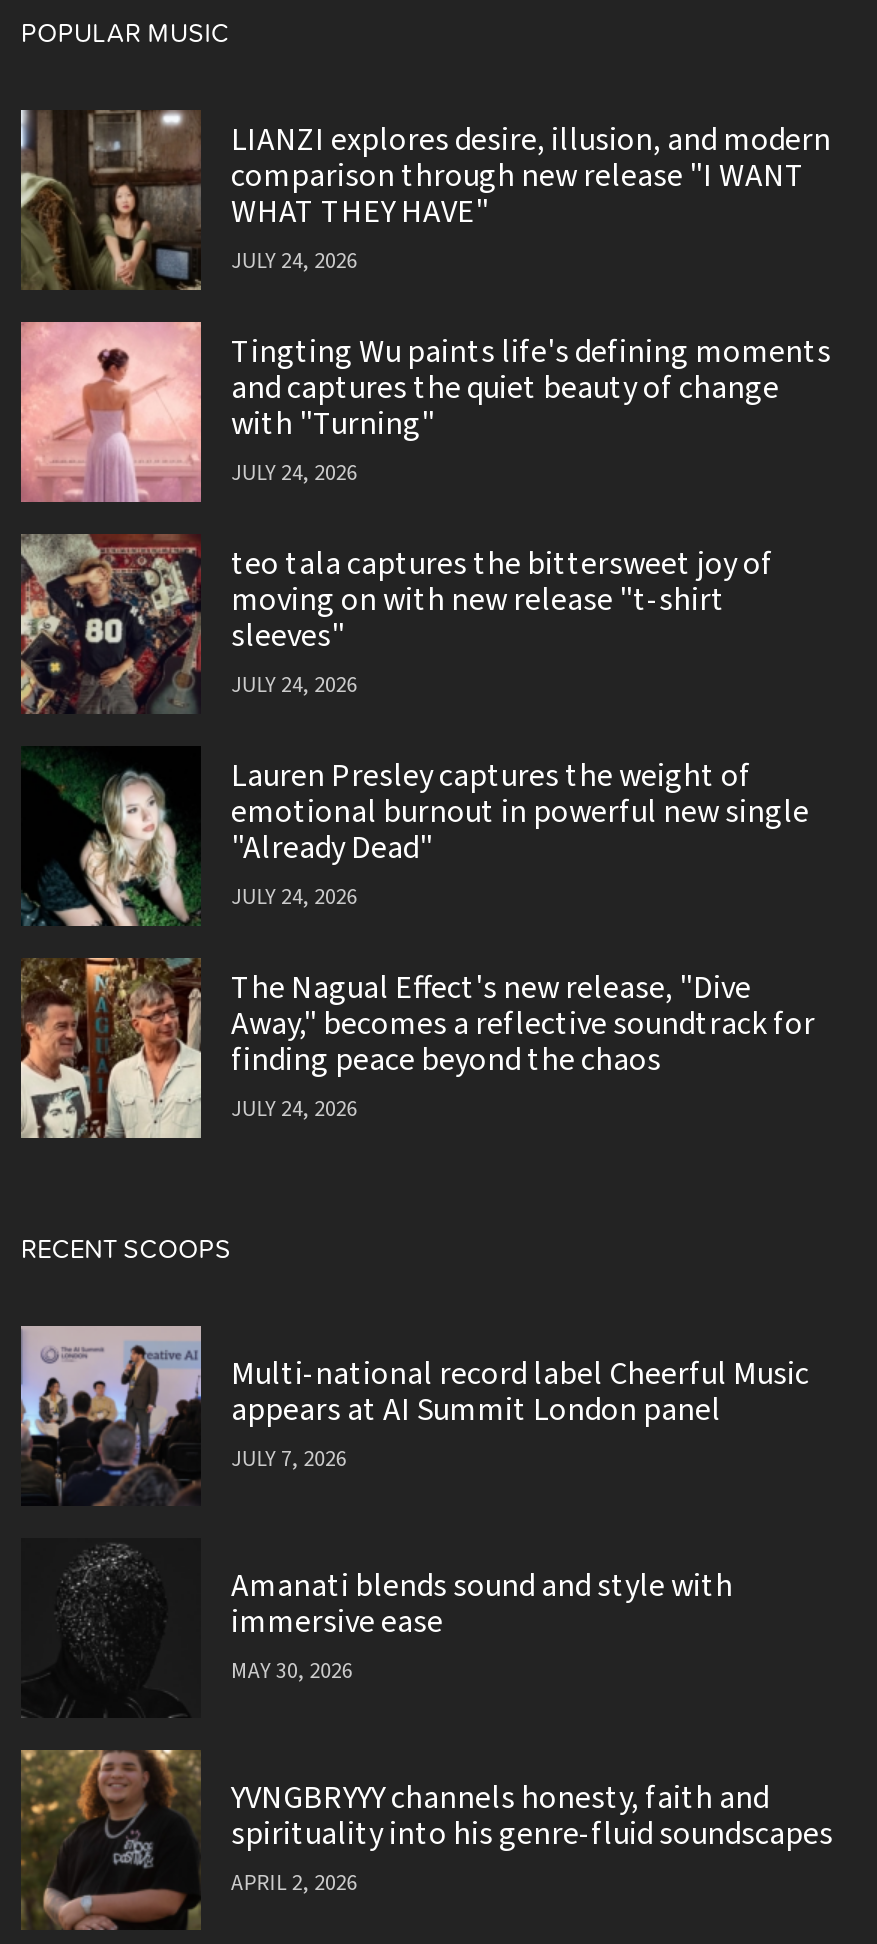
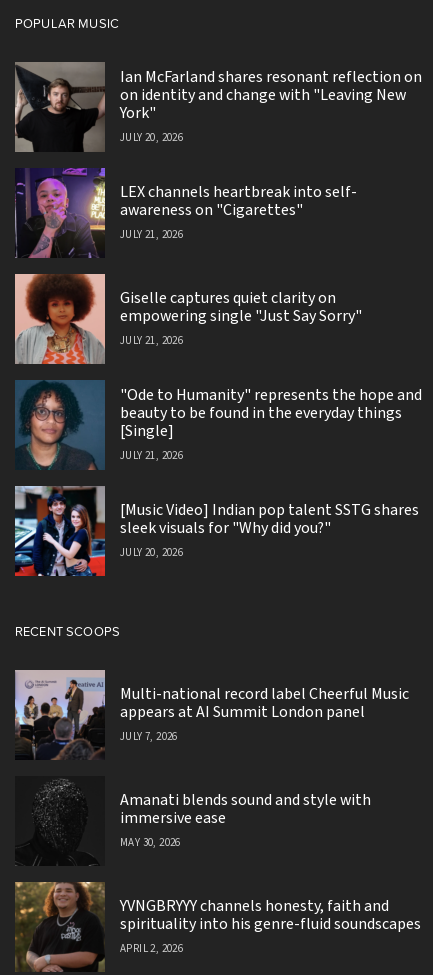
[19,110,831,290] [image] | LIANZI explores desire, illusion, and modern | comparison through new release "I WANT | WHAT THEY HAVE" | JULY 24, 2026 -> [14,61,422,153] [image] | Ian McFarland shares resonant reflection on | on identity and change with "Leaving New | York" | JULY 20, 2026
[19,320,831,504] [image] | Tingting Wu paints life's defining moments | and captures the quiet beauty of change | with "Turning" | JULY 24, 2026 -> [14,167,357,259] [image] | LEX channels heartbreak into self- | awareness on "Cigarettes" | JULY 21, 2026
[21,532,773,714] [image] | teo tala captures the bittersweet joy of | moving on with new release "t-shirt | sleeves" | JULY 24, 2026 -> [14,273,362,365] [image] | Giselle captures quiet clarity on | empowering single "Just Say Sorry" | JULY 21, 2026
[21,746,809,928] [image] | Lauren Presley captures the weight of | emotional burnout in powerful new single | "Already Dead" | JULY 24, 2026 -> [14,379,422,471] [image] | "Ode to Humanity" represents the hope and | beauty to be found in the everyday things | [Single] | JULY 21, 2026
[19,958,815,1140] [image] | The Nagual Effect's new release, "Dive | Away," becomes a reflective soundtrack for | finding peace beyond the chaos | JULY 24, 2026 -> [14,485,419,577] [image] | [Music Video] Indian pop talent SSTG shares | sleek visuals for "Why did you?" | JULY 20, 2026

